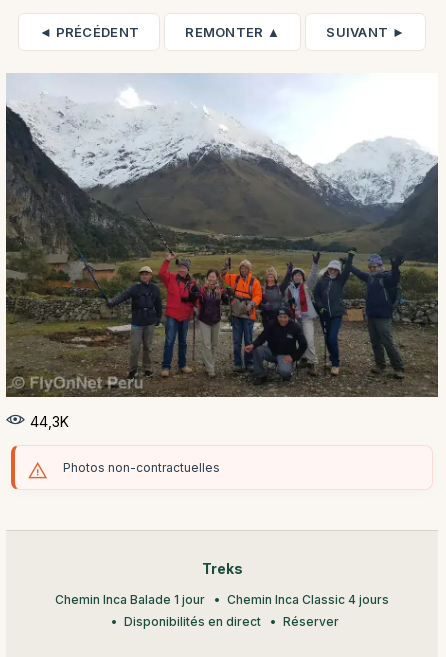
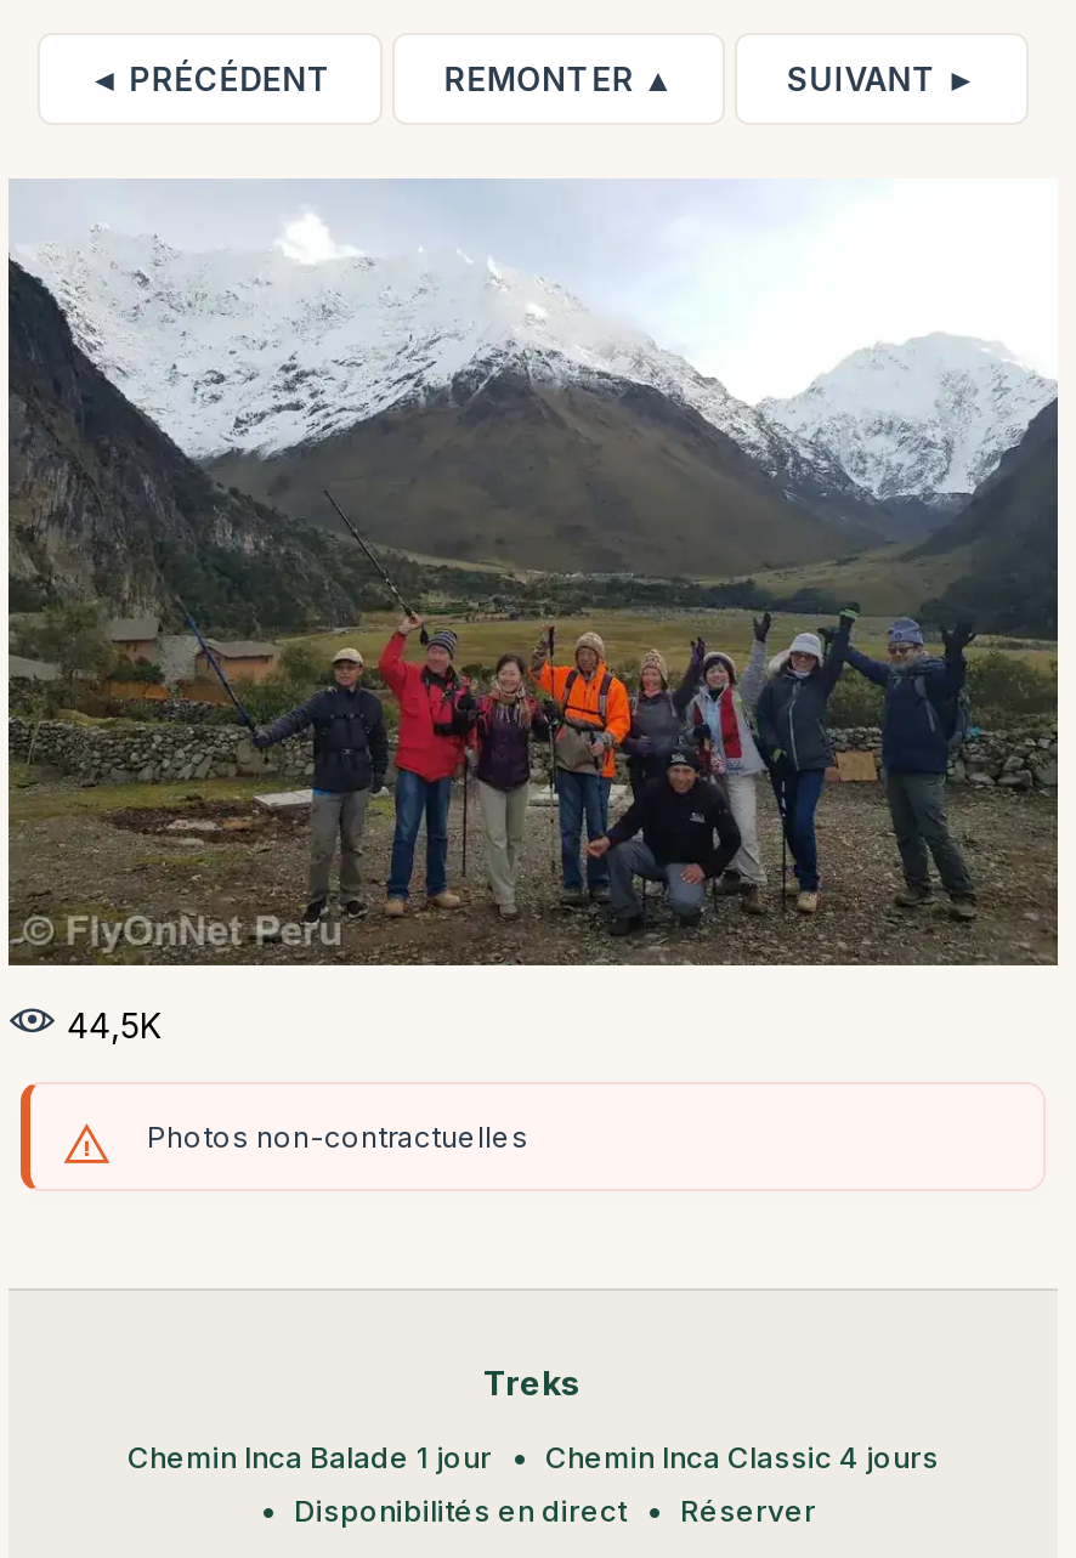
[26,413,69,430] 44,3K -> [57,1004,162,1045] 44,5K

